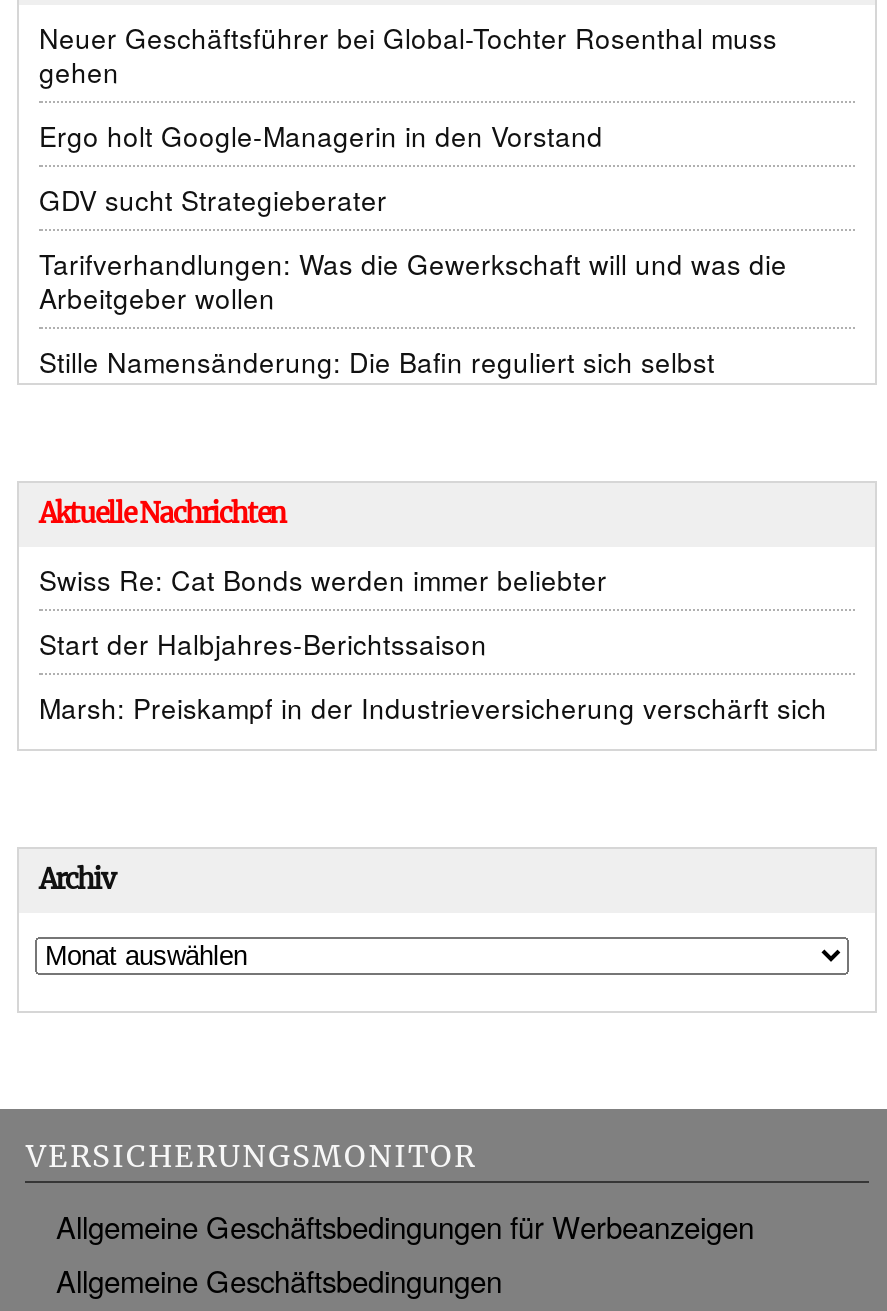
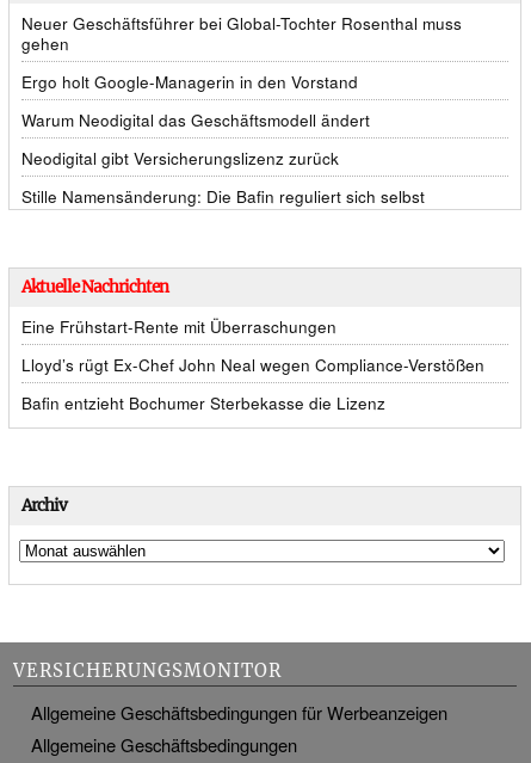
[39,181,387,219] GDV sucht Strategieberater -> [21,109,370,131] Warum Neodigital das Geschäftsmodell ändert
[39,245,787,317] Tarifverhandlungen: Was die Gewerkschaft will und was die | Arbeitgeber wollen -> [21,147,339,170] Neodigital gibt Versicherungslizenz zurück
[39,561,607,599] Swiss Re: Cat Bonds werden immer beliebter -> [21,315,336,338] Eine Frühstart-Rente mit Überraschungen
[39,625,487,663] Start der Halbjahres-Berichtssaison -> [21,353,484,376] Lloyd’s rügt Ex-Chef John Neal wegen Compliance-Verstößen
[39,689,827,727] Marsh: Preiskampf in der Industrieversicherung verschärft sich -> [21,392,385,414] Bafin entzieht Bochumer Sterbekasse die Lizenz

